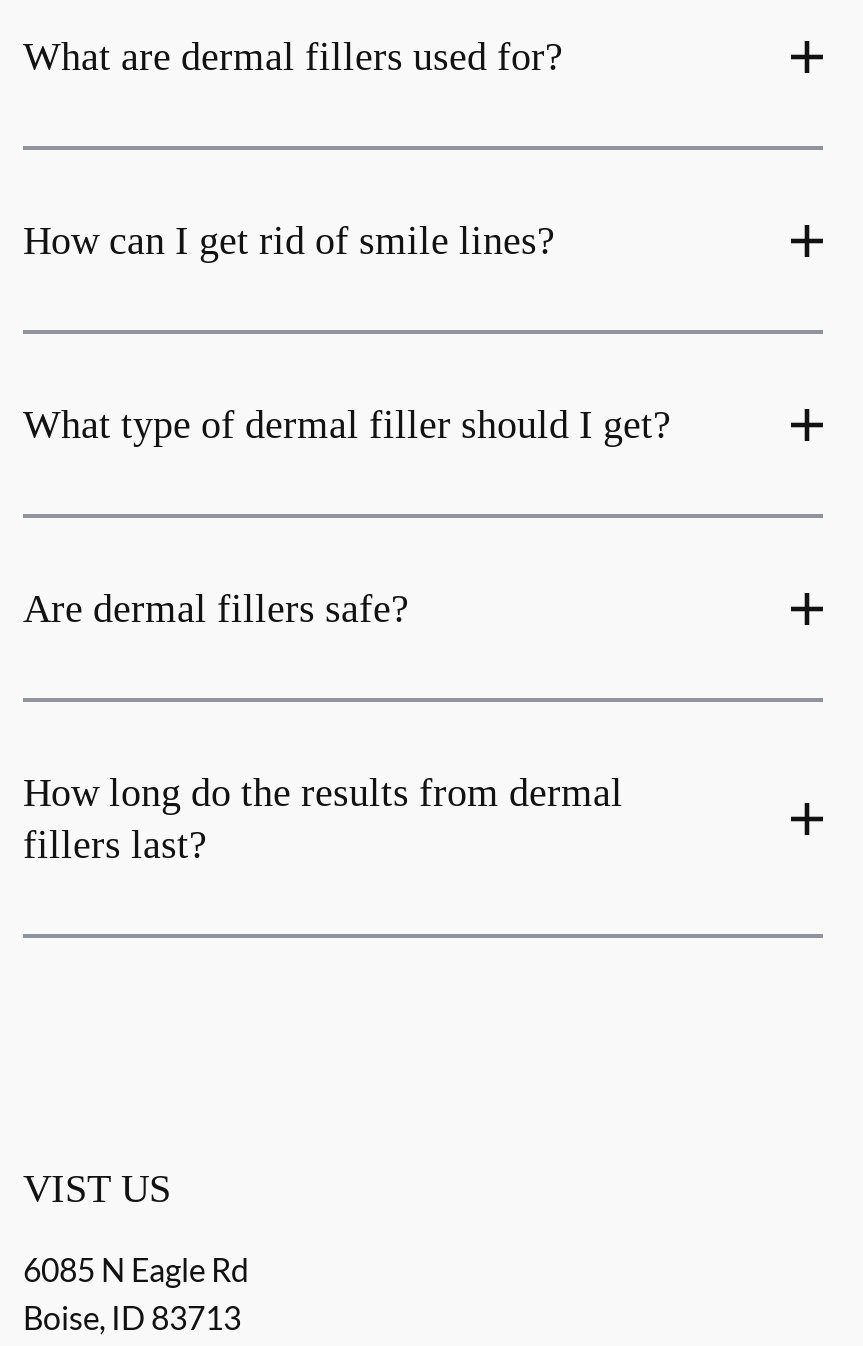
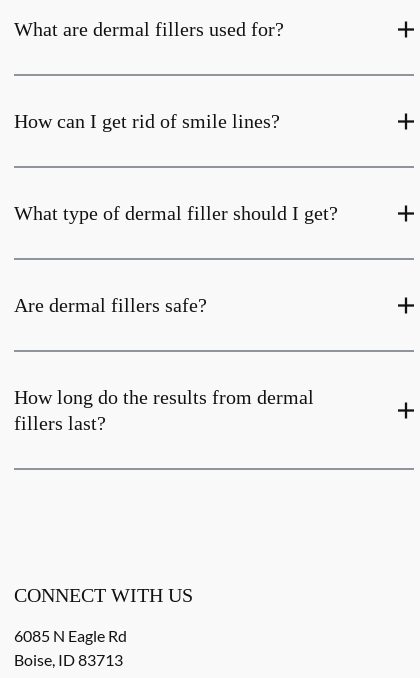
[23,1166,171,1210] VIST US -> [14,584,193,606] CONNECT WITH US

